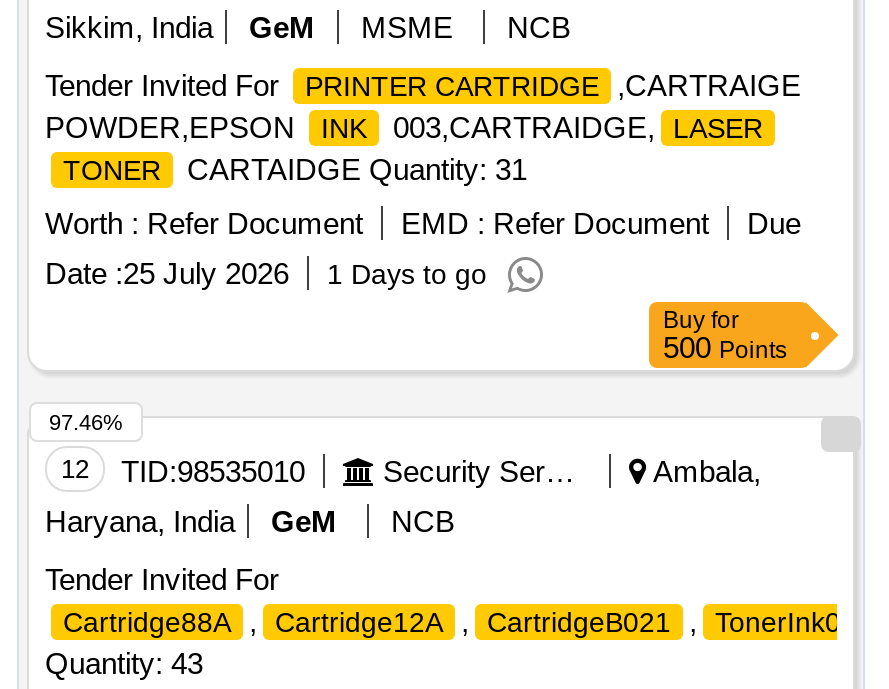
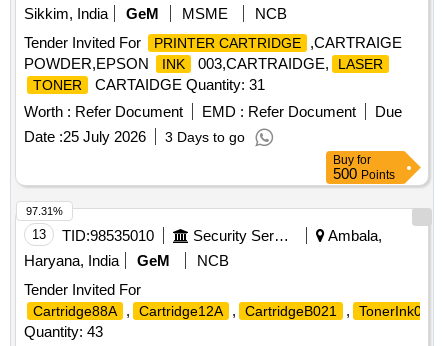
[45,256,487,290] Date : 25 July 2026 1 Days to go -> [24,128,245,145] Date : 25 July 2026 3 Days to go
[49,410,123,434] 97.46% -> [26,205,63,217] 97.31%
[61,454,305,488] 12 TID:98535010 -> [32,227,154,244] 13 TID:98535010

